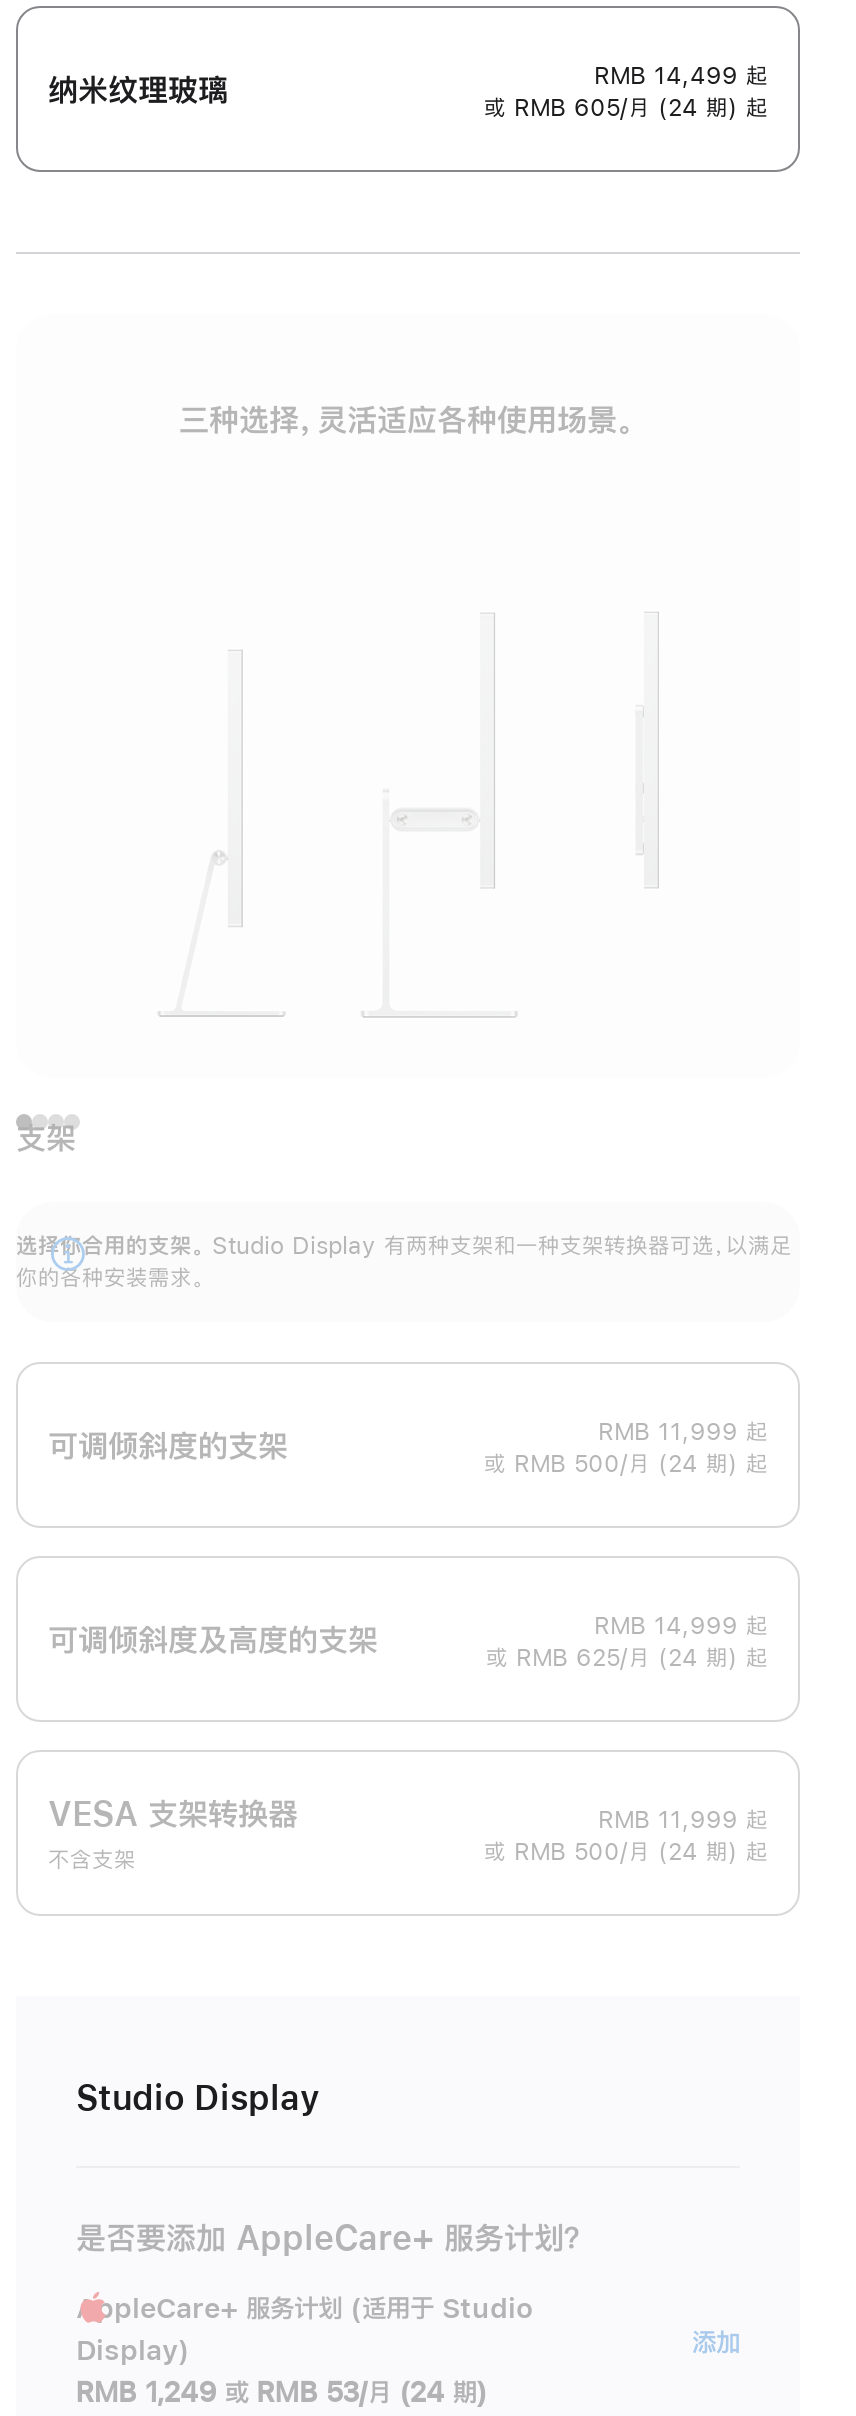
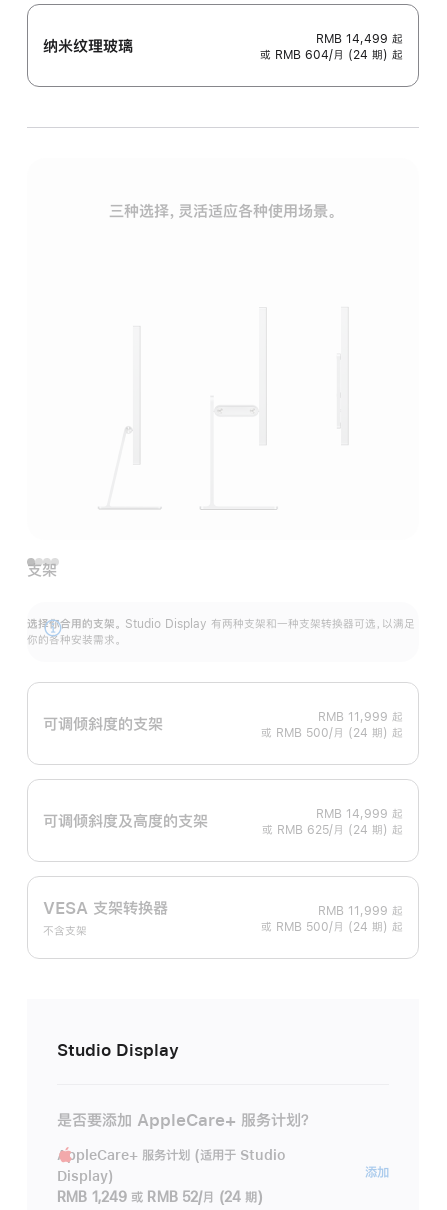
[484,96,768,120] 或 RMB 605/月 (24 期) 起 -> [260,49,403,61] 或 RMB 604/月 (24 期) 起
[76,2379,487,2407] RMB 1,249 或 RMB 53/月 (24 期) -> [57,1190,263,1204] RMB 1,249 或 RMB 52/月 (24 期)

